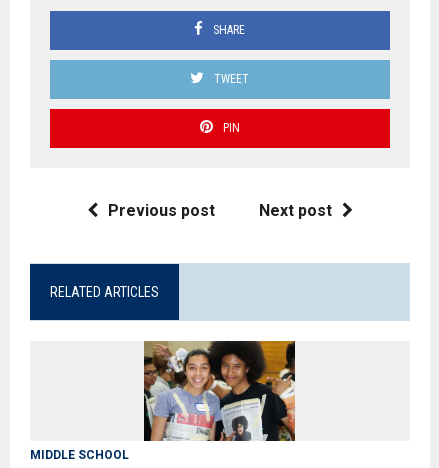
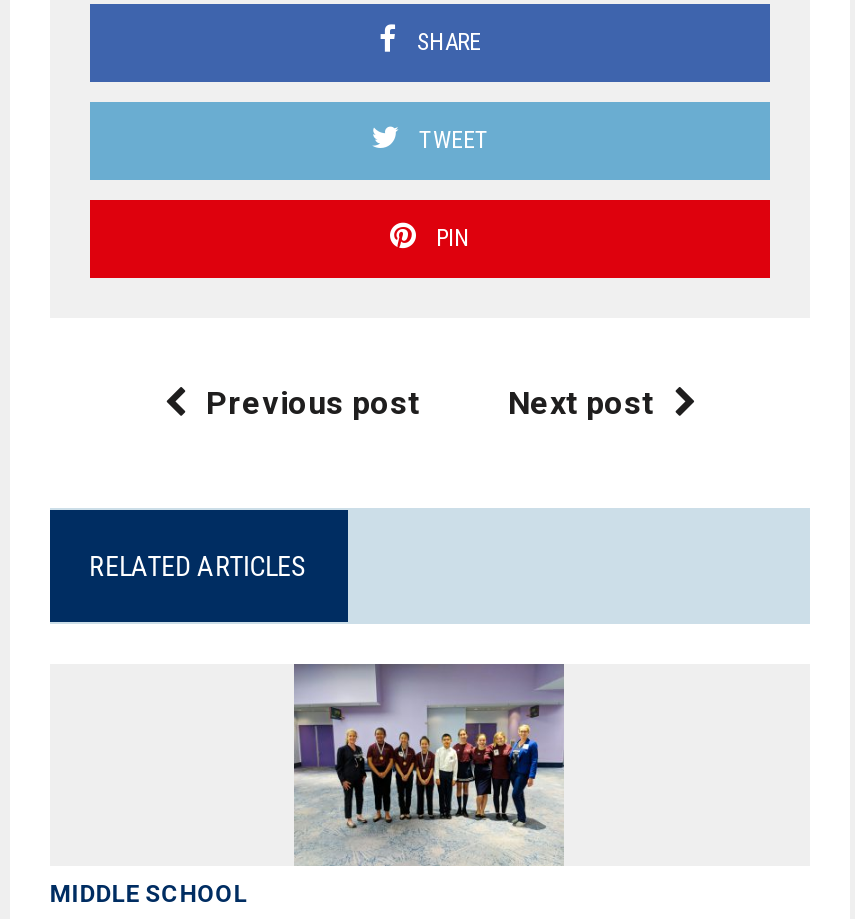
[143,340,296,442] [image] -> [278,664,580,866] [image]

